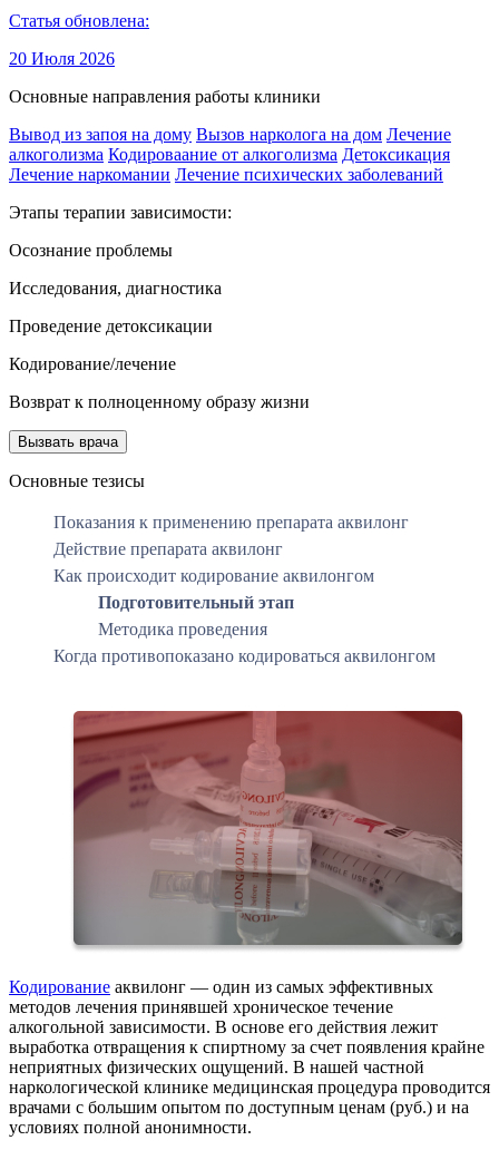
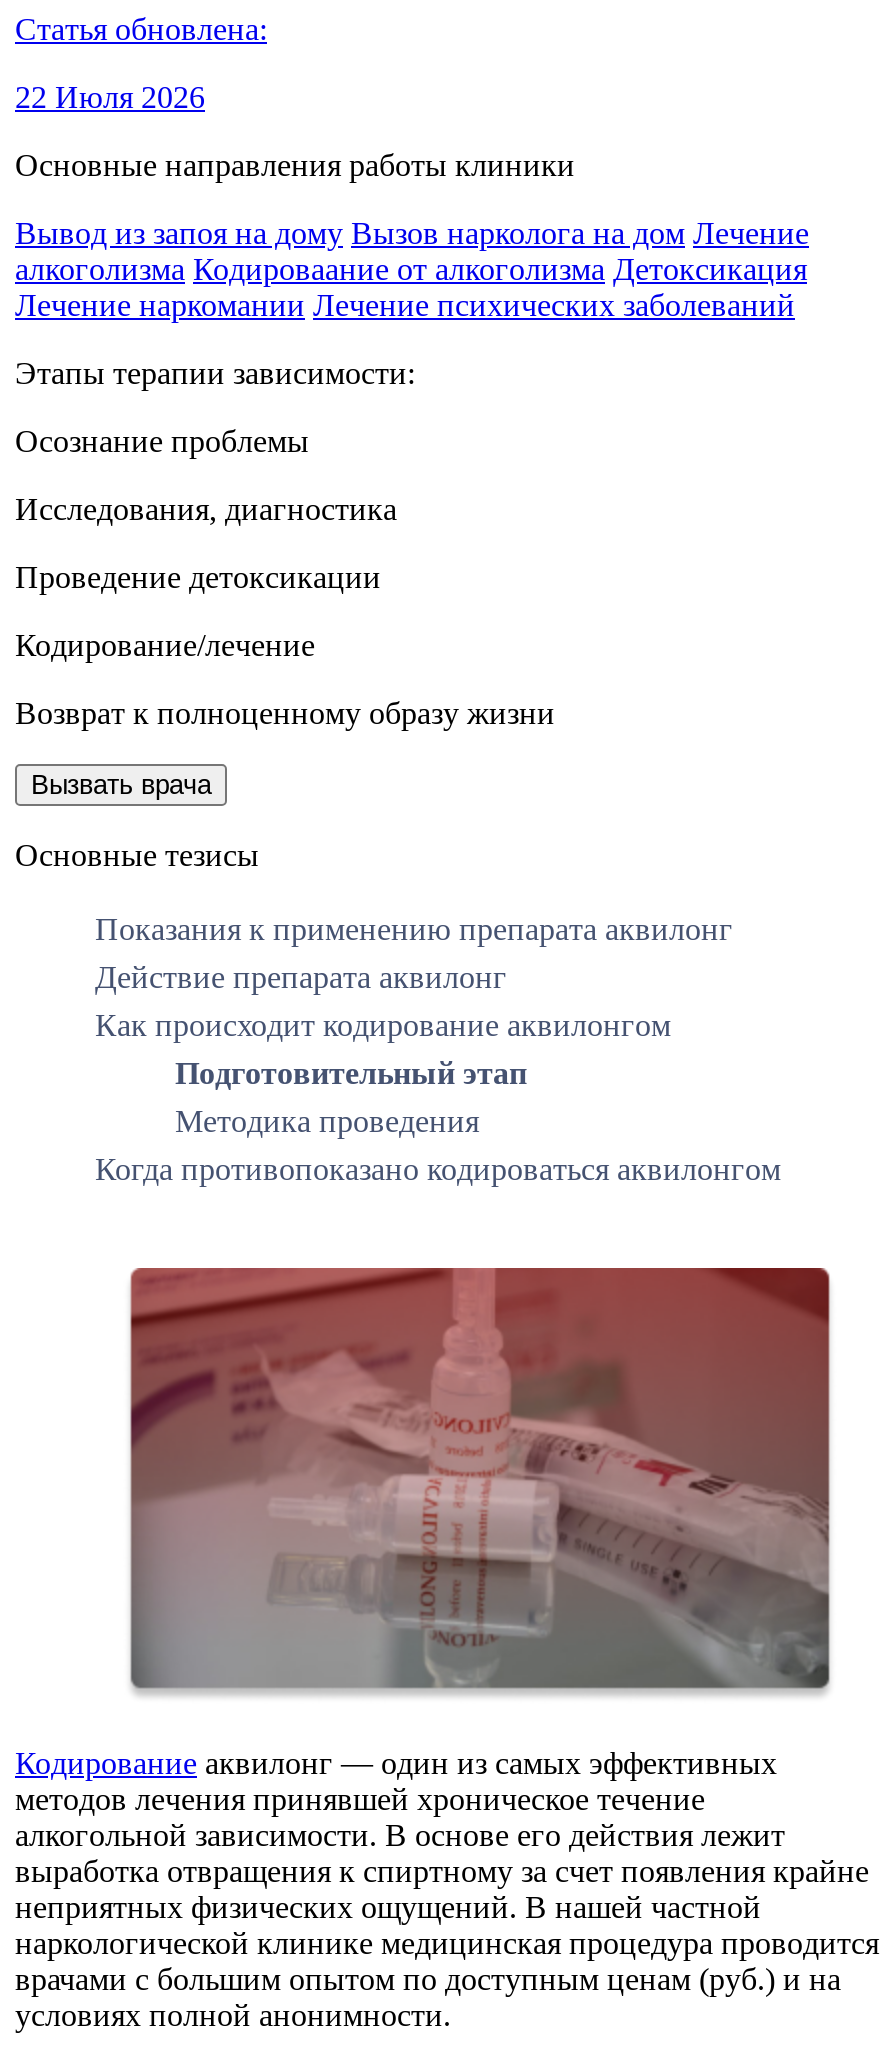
[9,49,115,68] 20 Июля 2026 -> [15,80,205,114] 22 Июля 2026

